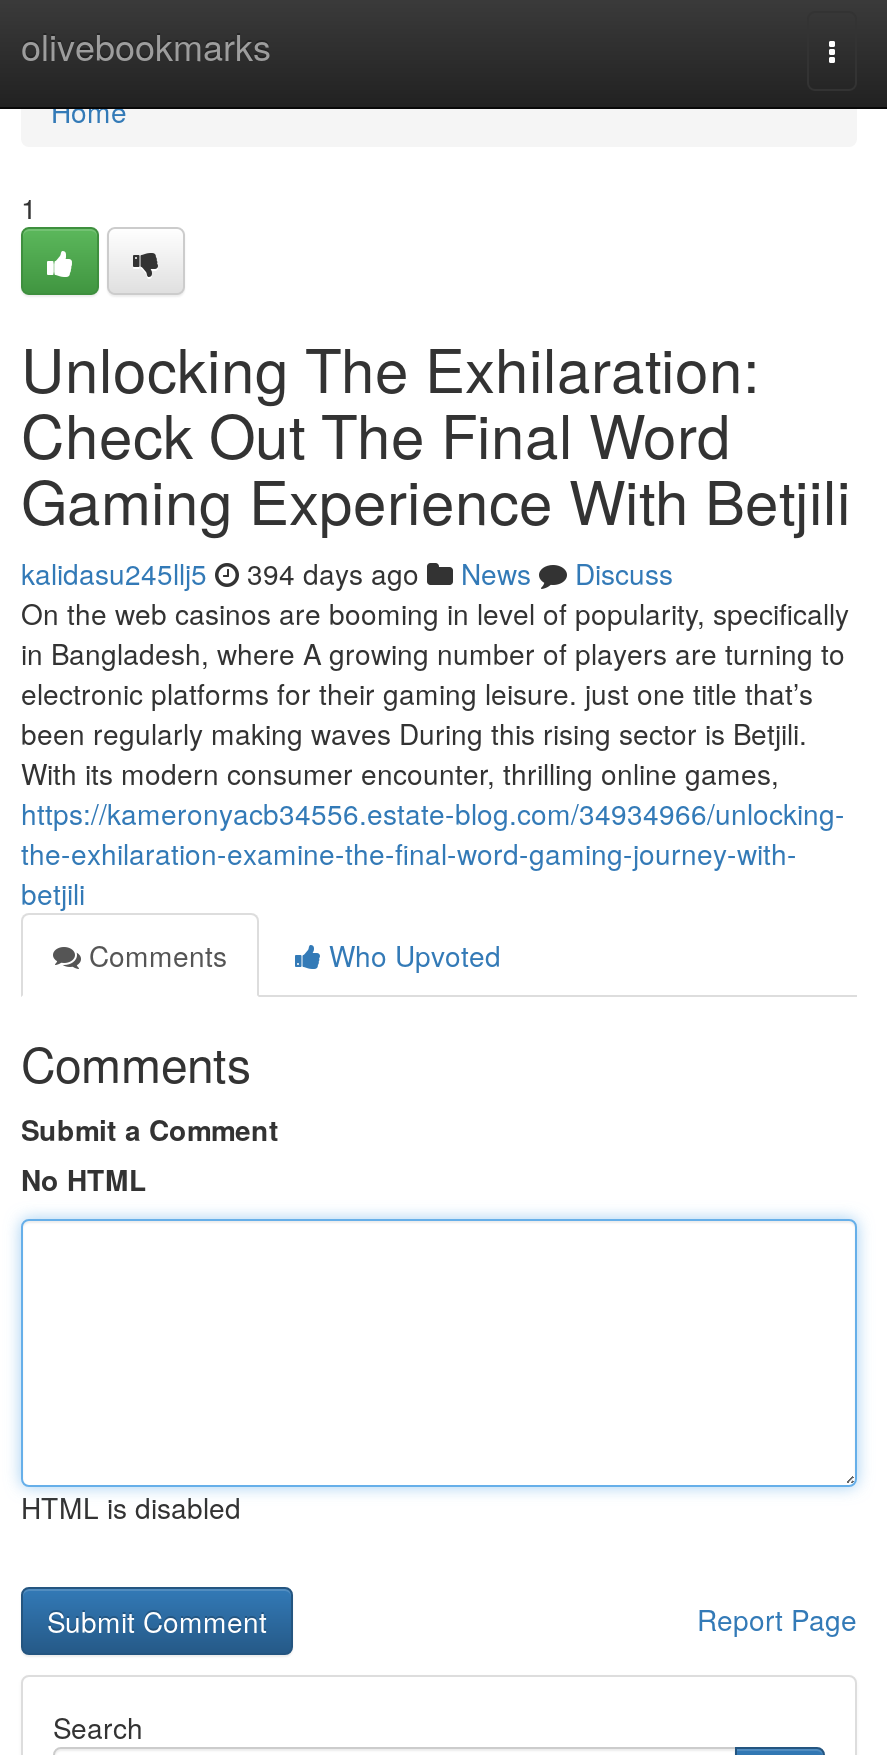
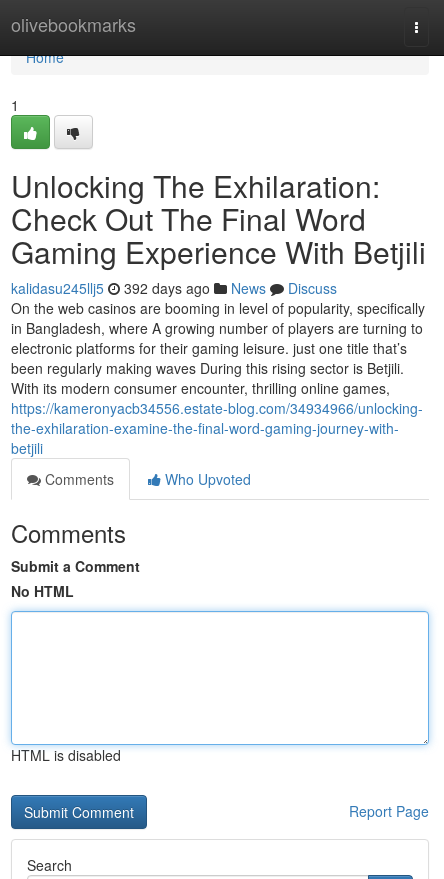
[21,553,673,593] kalidasu245llj5 394 days ago News Discuss -> [11,278,337,298] kalidasu245llj5 392 days ago News Discuss

